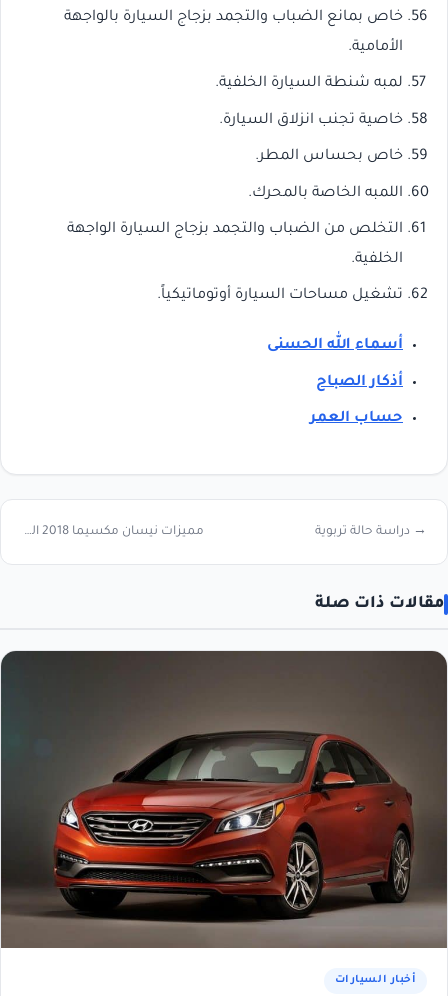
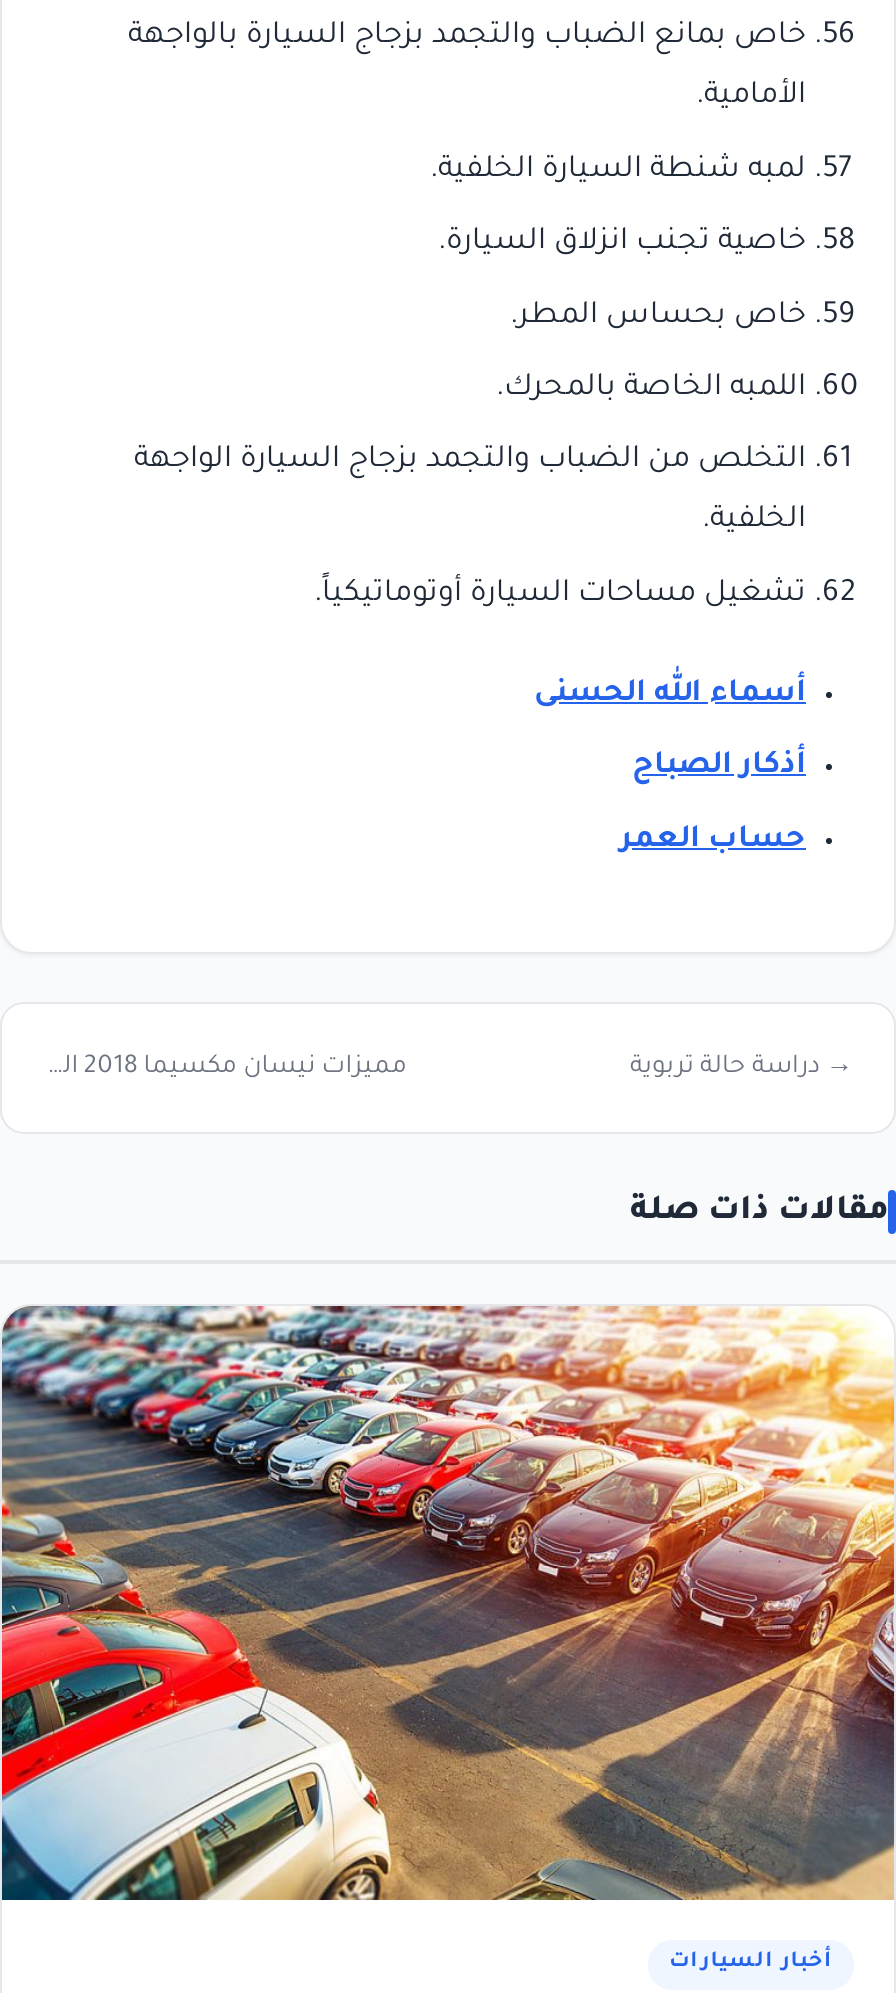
[3,650,445,949] [image] -> [6,1305,890,1901] [image]

